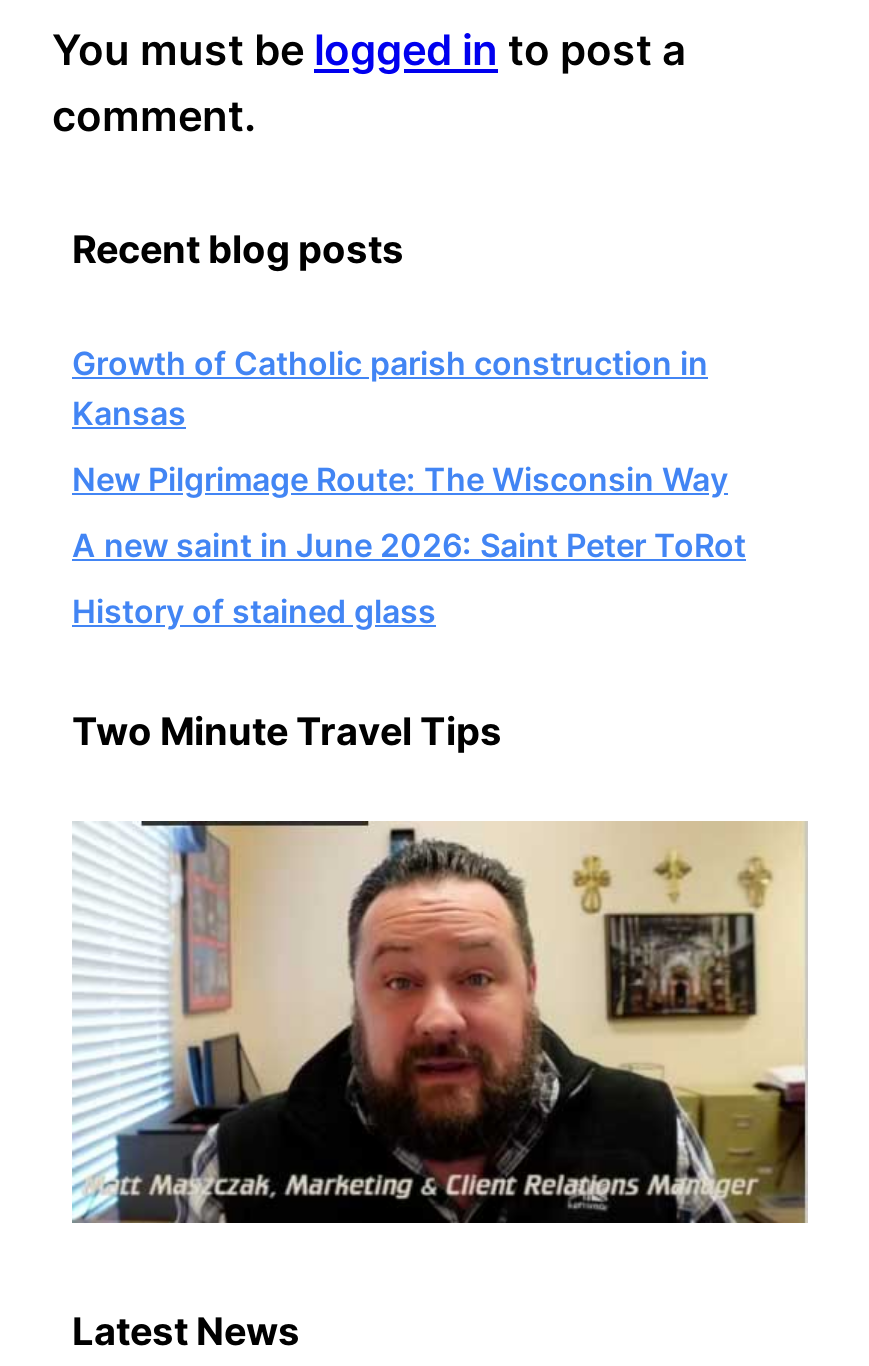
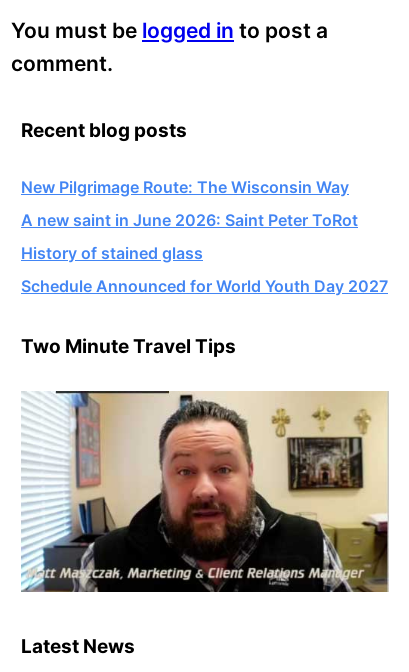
[72,343,708,433] Growth of Catholic parish construction in | Kansas -> none
moved [72,459,746,631] -> [21,177,358,263]: New Pilgrimage Route: The Wisconsin Way | A new saint in June 2026: Saint Peter ToRot | History of stained glass
none -> [21,276,388,296] Schedule Announced for World Youth Day 2027

